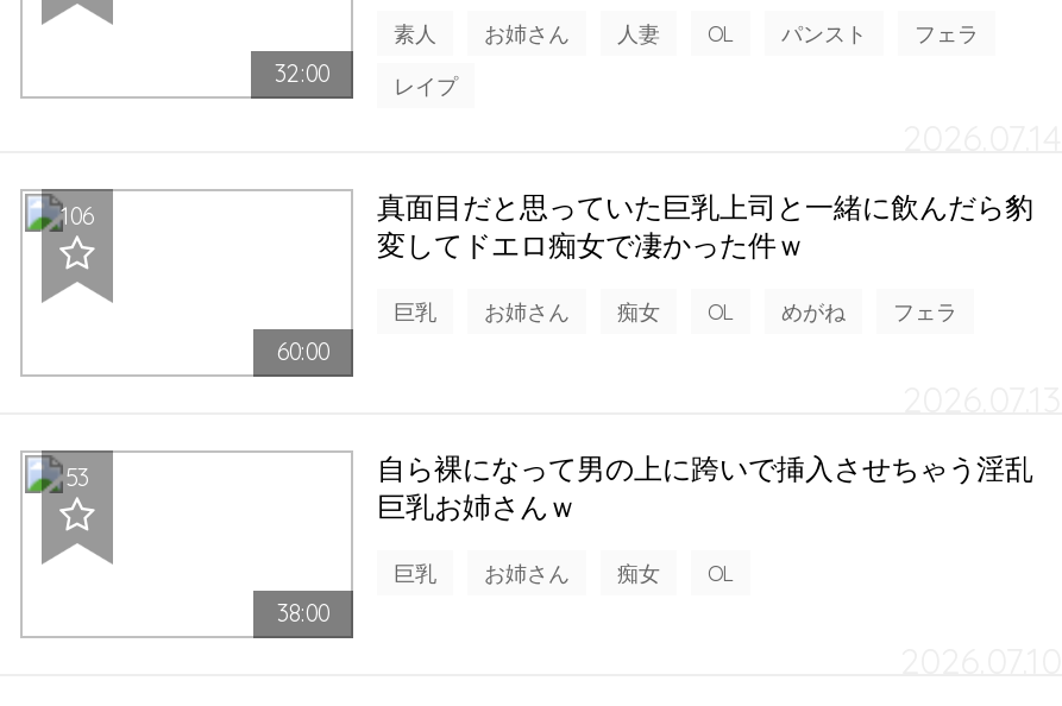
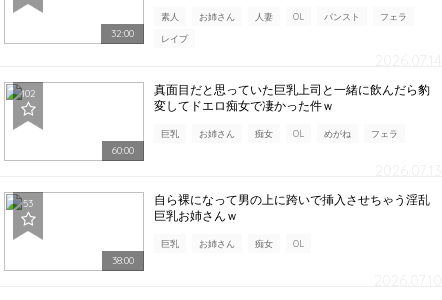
[61,201,94,232] 106 -> [20,87,35,100] 102

